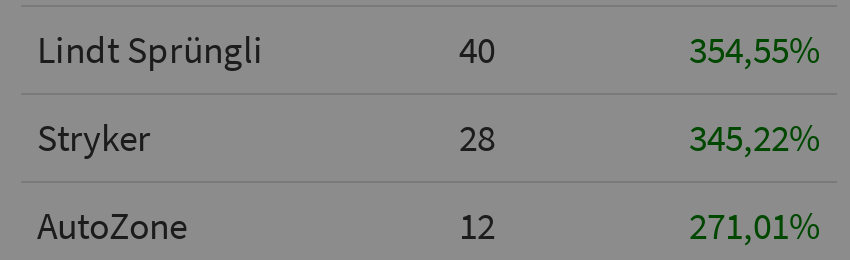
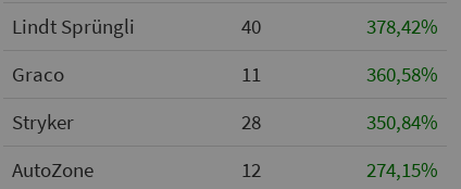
[689,25,821,75] 354,55% -> [12,13,438,88] 378,42% | Graco | 11 | 360,58%
[689,113,821,163] 345,22% -> [366,109,438,136] 350,84%
[689,201,821,251] 271,01% -> [366,157,438,184] 274,15%

